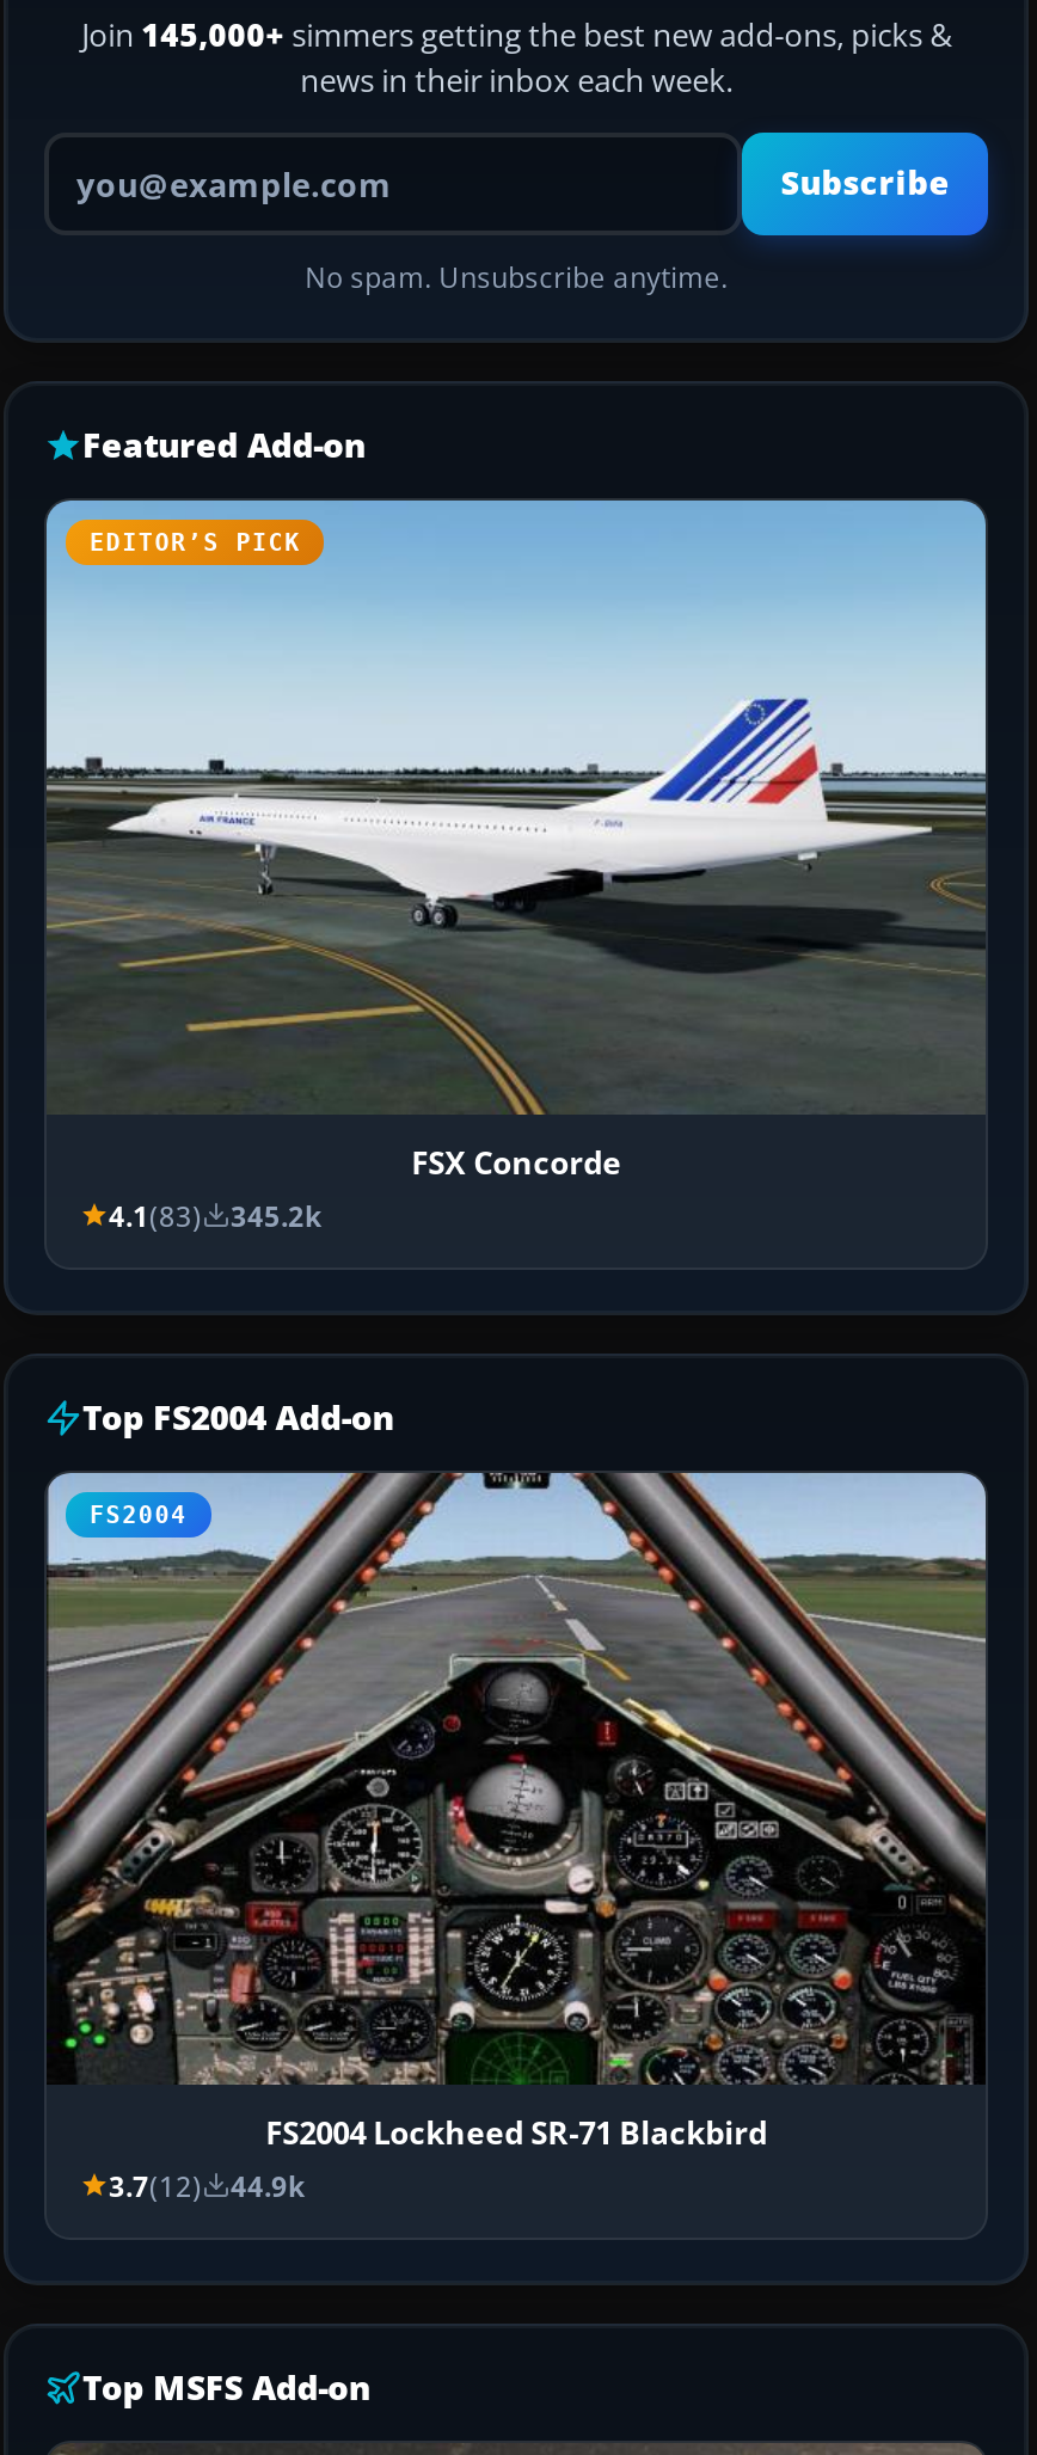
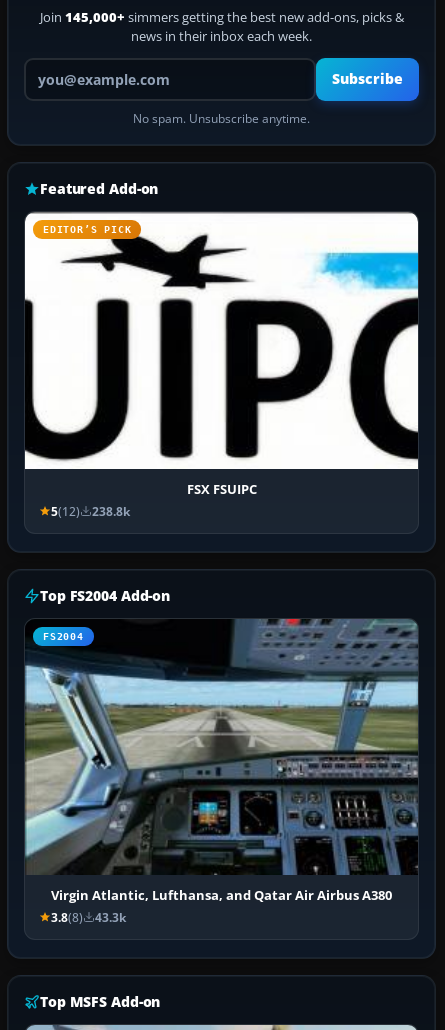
[44,501,988,1233] [image] | FSX Concorde | 4.1(83) | 345.2k -> [24,212,419,519] [image] | FSX FSUIPC | 5(12) | 238.8k
[44,1471,988,2204] [image] | FS2004 Lockheed SR-71 Blackbird | 3.7(12) | 44.9k -> [24,618,419,925] [image] | Virgin Atlantic, Lufthansa, and Qatar Air Airbus A380 | 3.8(8) | 43.3k

